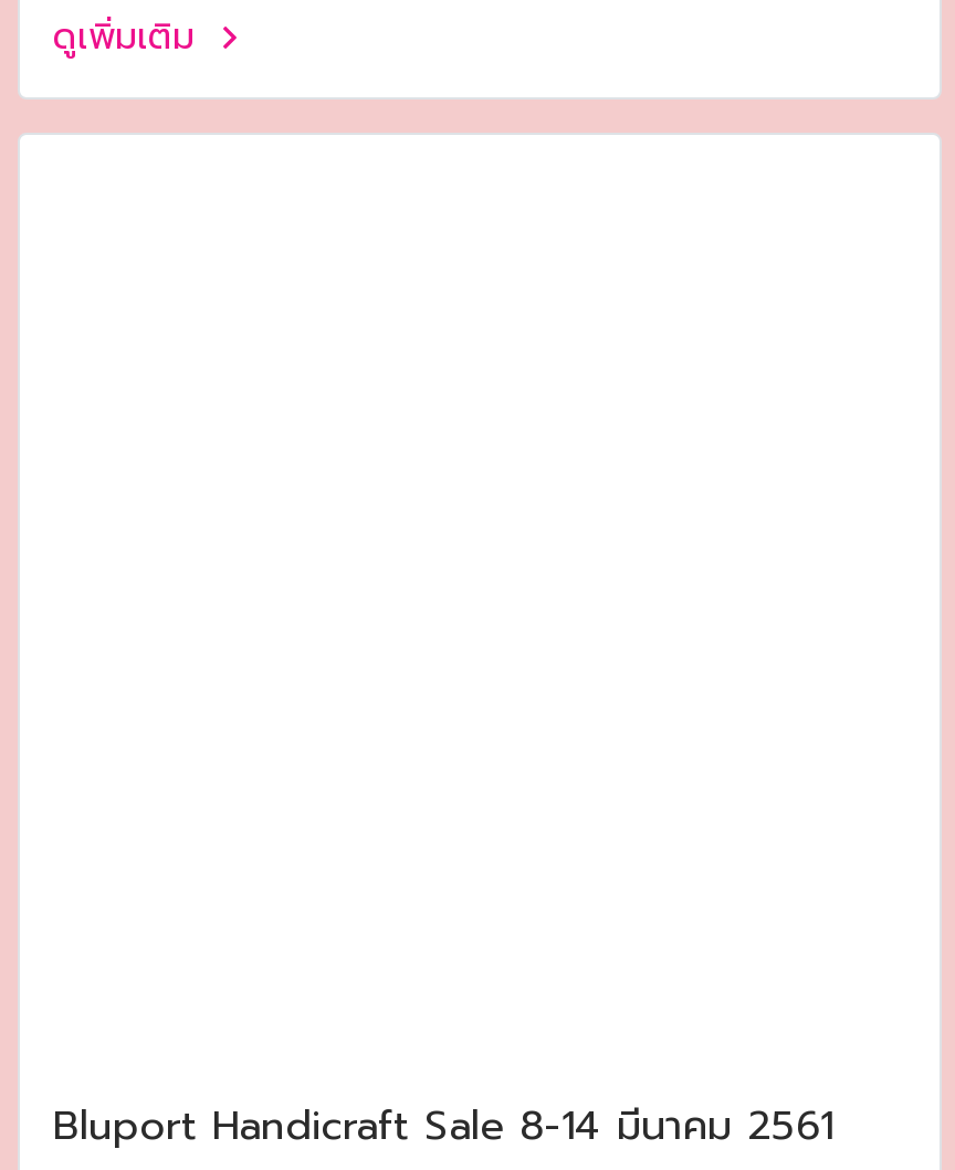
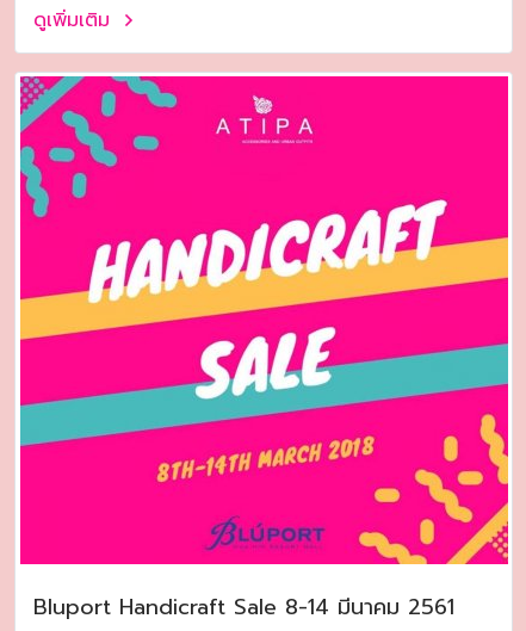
none -> [19,75,509,565] [image]

